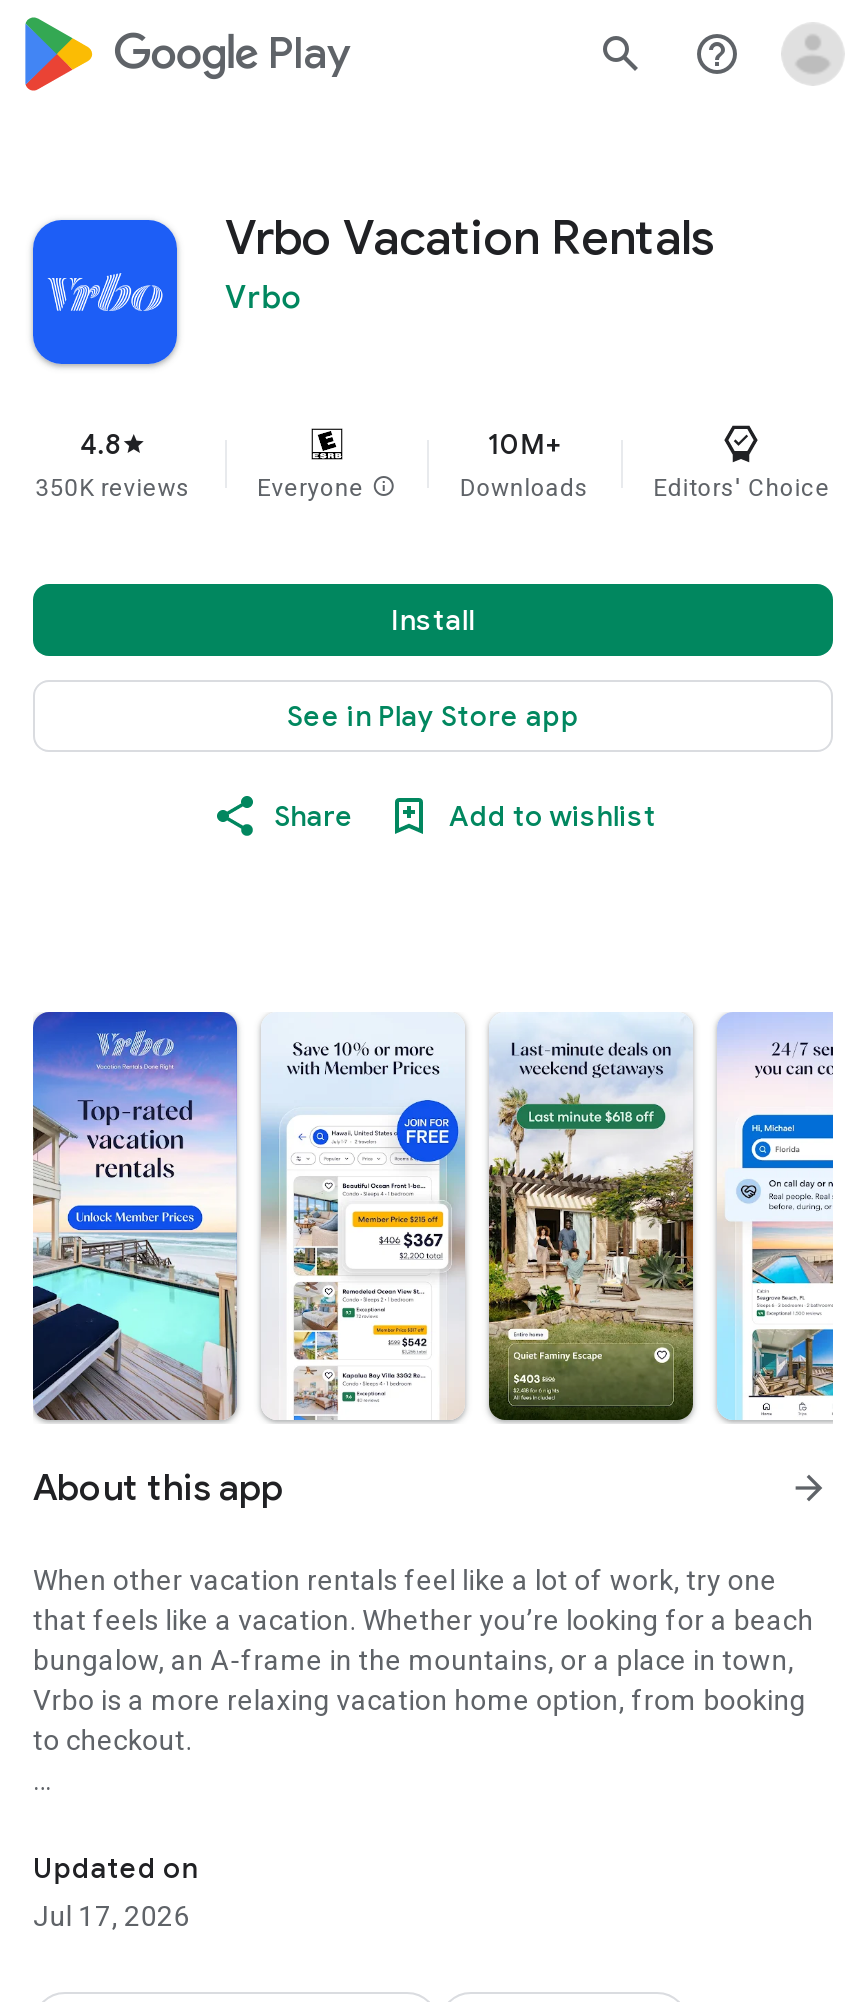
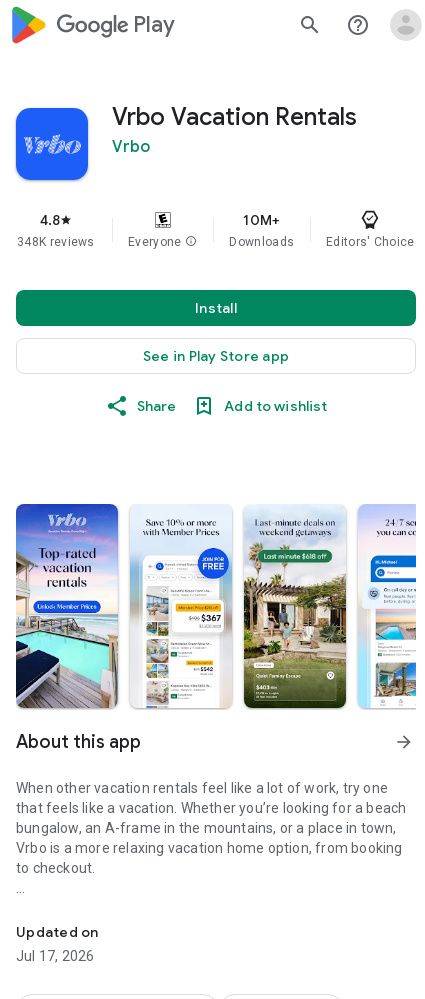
[35,474,191,502] 350K reviews -> [17,235,95,249] 348K reviews

